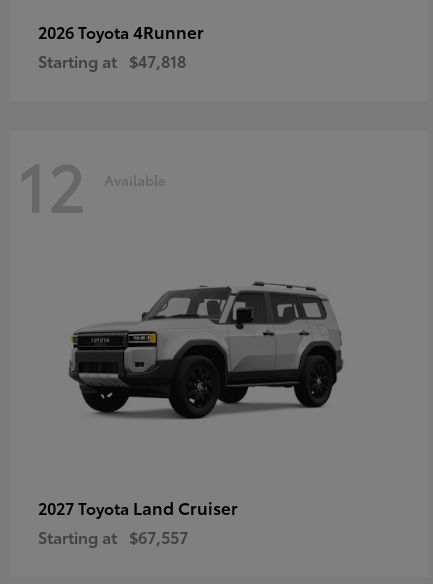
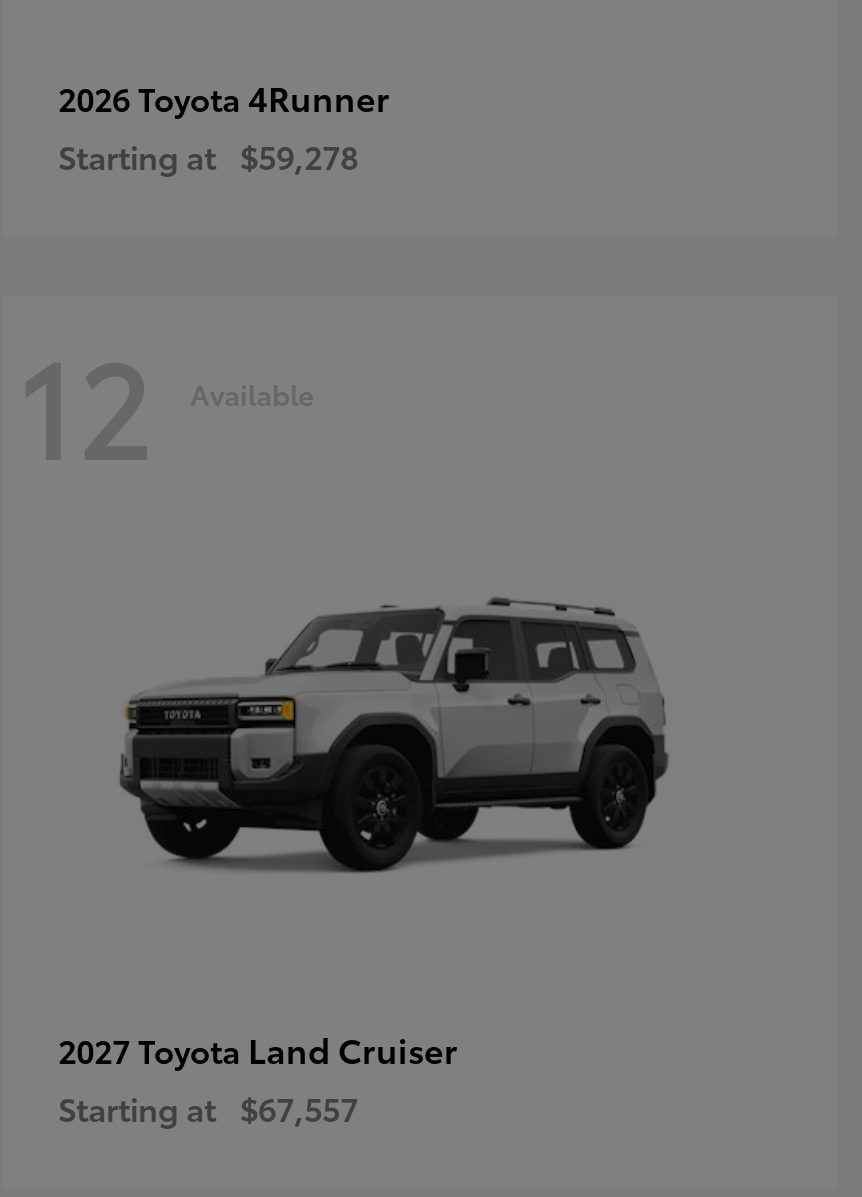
[38,49,186,72] Starting at $47,818 -> [58,132,358,178] Starting at $59,278

